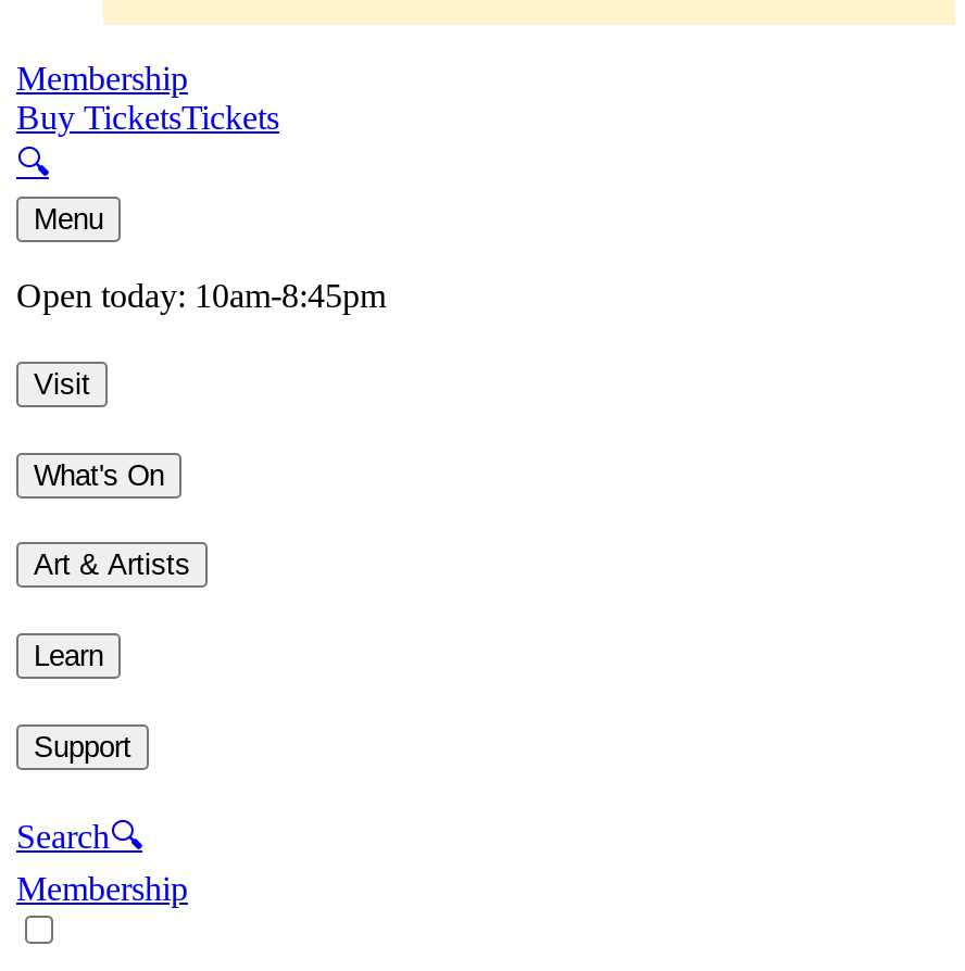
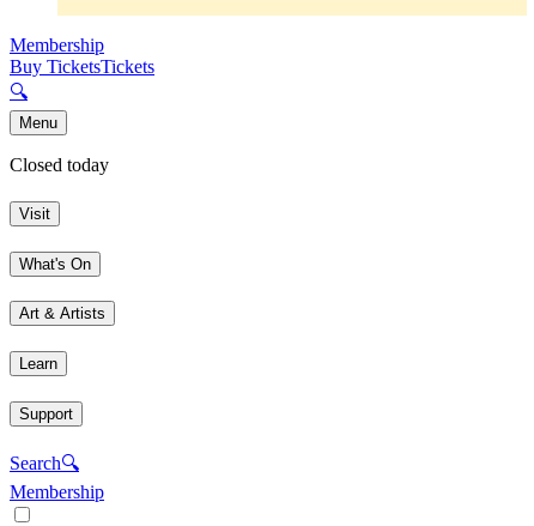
[16,278,386,315] Open today: 10am-8:45pm -> [10,155,109,175] Closed today

